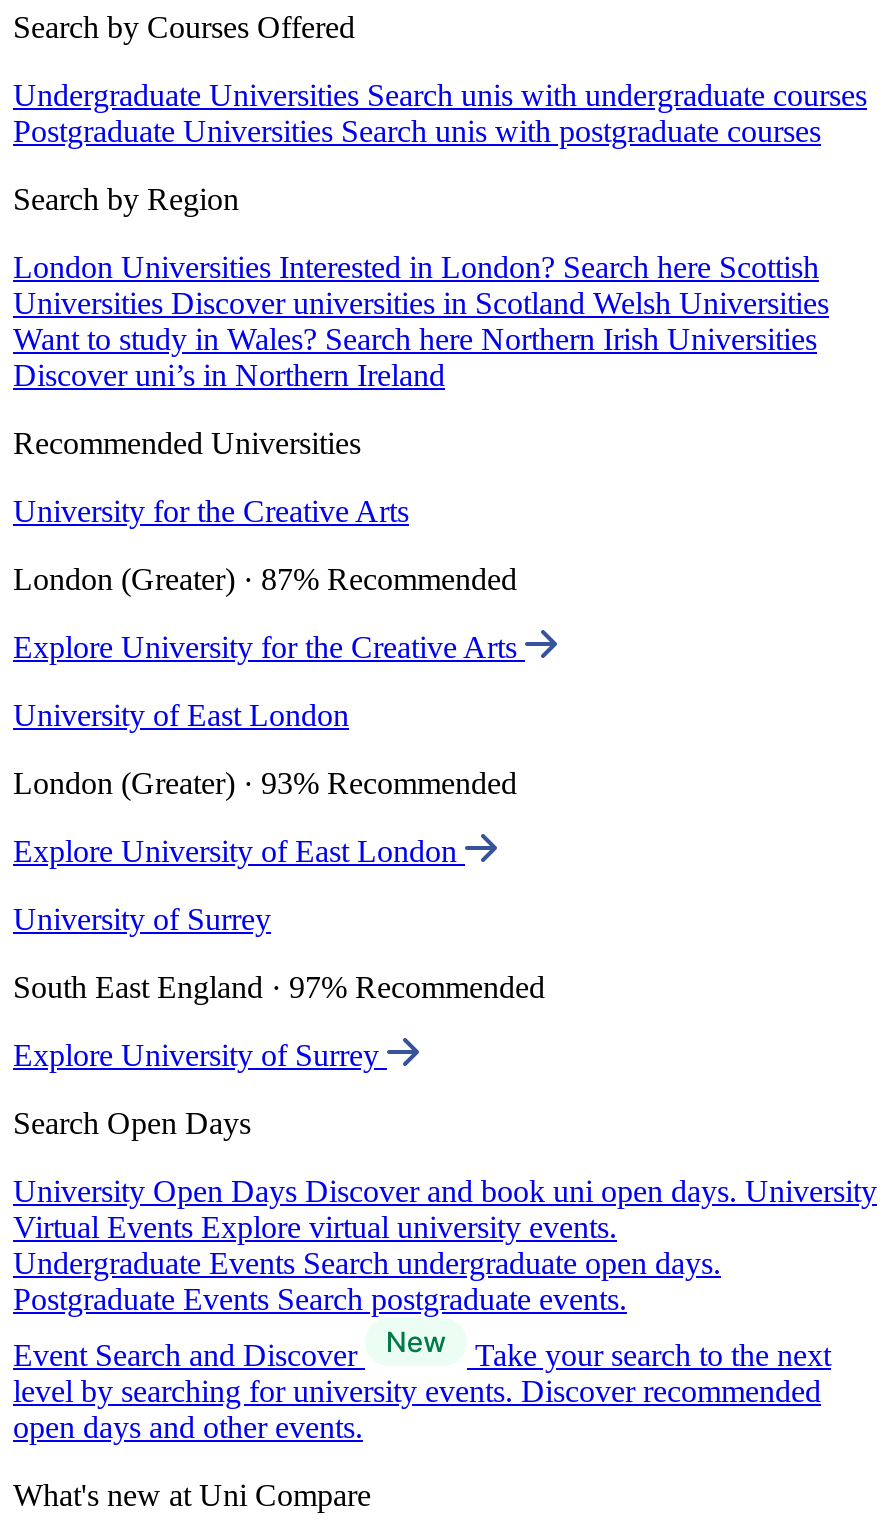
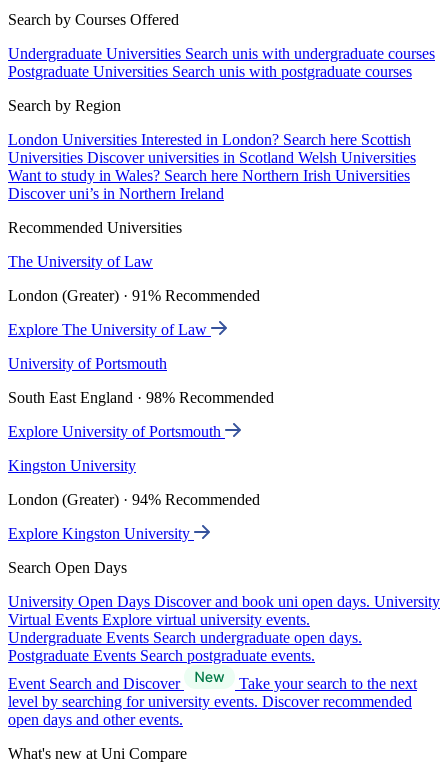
[13,494,409,528] University for the Creative Arts -> [8,253,153,270] The University of Law
[13,562,517,596] London (Greater) · 87% Recommended -> [8,287,260,304] London (Greater) · 91% Recommended
[13,630,525,664] Explore University for the Creative Arts -> [8,321,211,338] Explore The University of Law
[13,698,349,732] University of East London -> [8,355,167,372] University of Portsmouth
[13,766,517,800] London (Greater) · 93% Recommended -> [8,389,274,406] South East England · 98% Recommended
[13,834,465,868] Explore University of East London -> [8,423,225,440] Explore University of Portsmouth
[13,902,271,936] University of Surrey -> [8,457,136,474] Kingston University
[13,970,545,1004] South East England · 97% Recommended -> [8,491,260,508] London (Greater) · 94% Recommended
[13,1038,387,1072] Explore University of Surrey -> [8,525,194,542] Explore Kingston University

